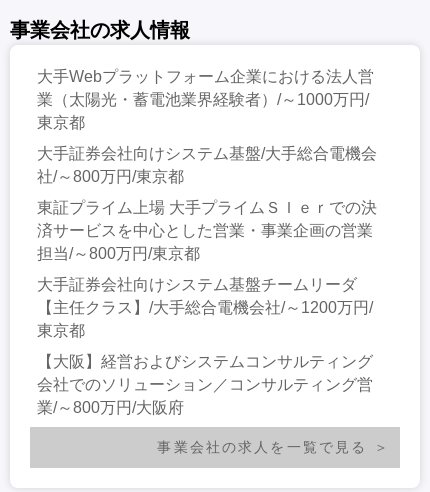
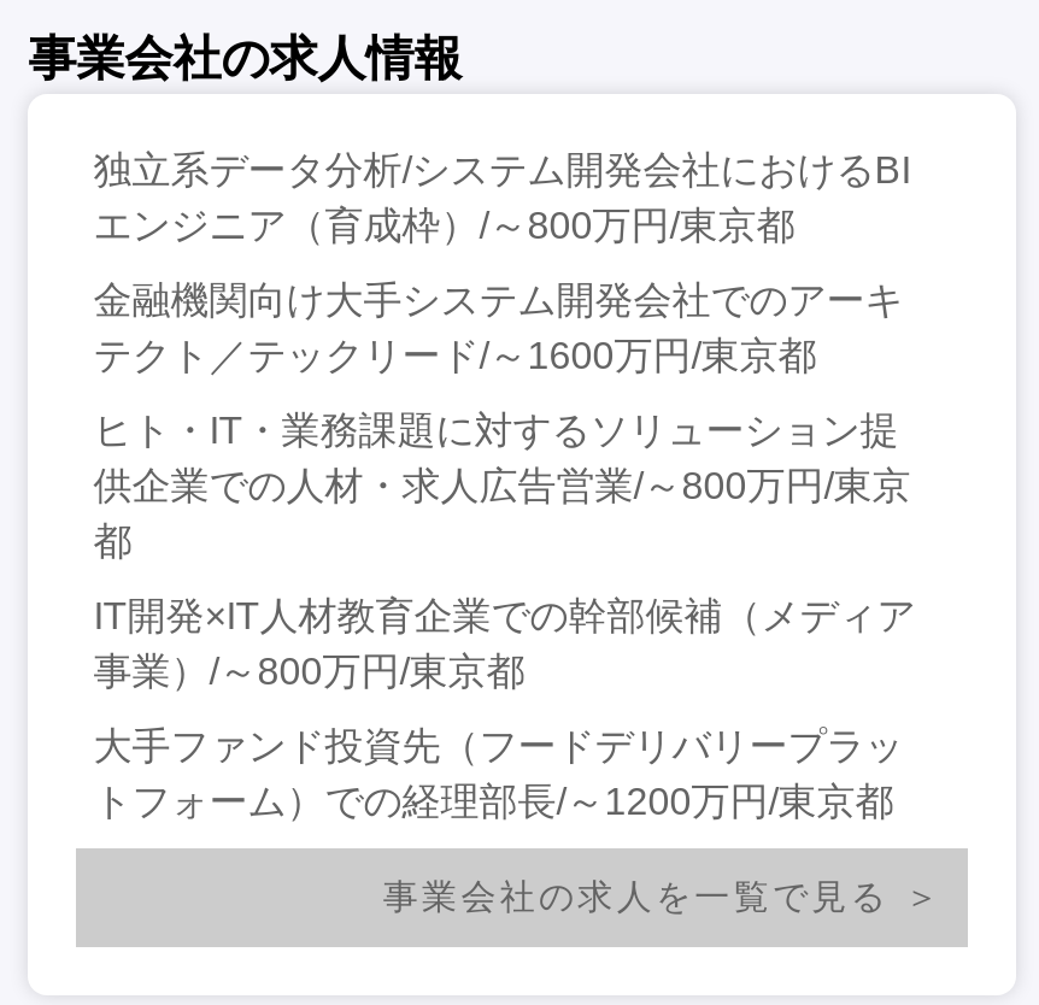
[37,68,374,131] 大手Webプラットフォーム企業における法人営 | 業（太陽光・蓄電池業界経験者）/～1000万円/ | 東京都 -> [93,149,911,245] 独立系データ分析/システム開発会社におけるBI | エンジニア（育成枠）/～800万円/東京都
[37,145,377,185] 大手証券会社向けシステム基盤/大手総合電機会 | 社/～800万円/東京都 -> [93,279,903,375] 金融機関向け大手システム開発会社でのアーキ | テクト／テックリード/～1600万円/東京都
[37,199,377,262] 東証プライム上場 大手プライムＳＩｅｒでの決 | 済サービスを中心とした営業・事業企画の営業 | 担当/～800万円/東京都 -> [93,409,911,561] ヒト・IT・業務課題に対するソリューション提 | 供企業での人材・求人広告営業/～800万円/東京 | 都
[37,276,373,339] 大手証券会社向けシステム基盤チームリーダ | 【主任クラス】/大手総合電機会社/～1200万円/ | 東京都 -> [93,595,915,691] IT開発×IT人材教育企業での幹部候補（メディア | 事業）/～800万円/東京都
[37,353,373,416] 【大阪】経営およびシステムコンサルティング | 会社でのソリューション／コンサルティング営 | 業/～800万円/大阪府 -> [93,725,903,821] 大手ファンド投資先（フードデリバリープラッ | トフォーム）での経理部長/～1200万円/東京都

